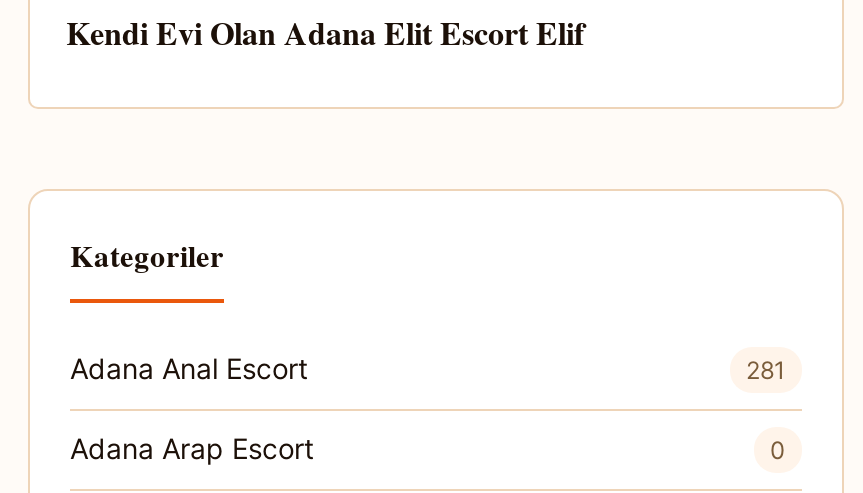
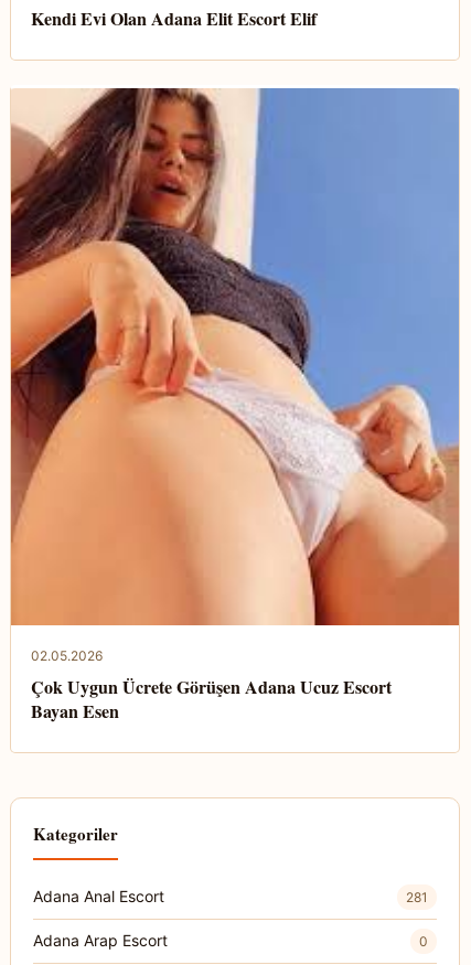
none -> [10,87,460,723] [image] | 02.05.2026 | Çok Uygun Ücrete Görüşen Adana Ucuz Escort | Bayan Esen

